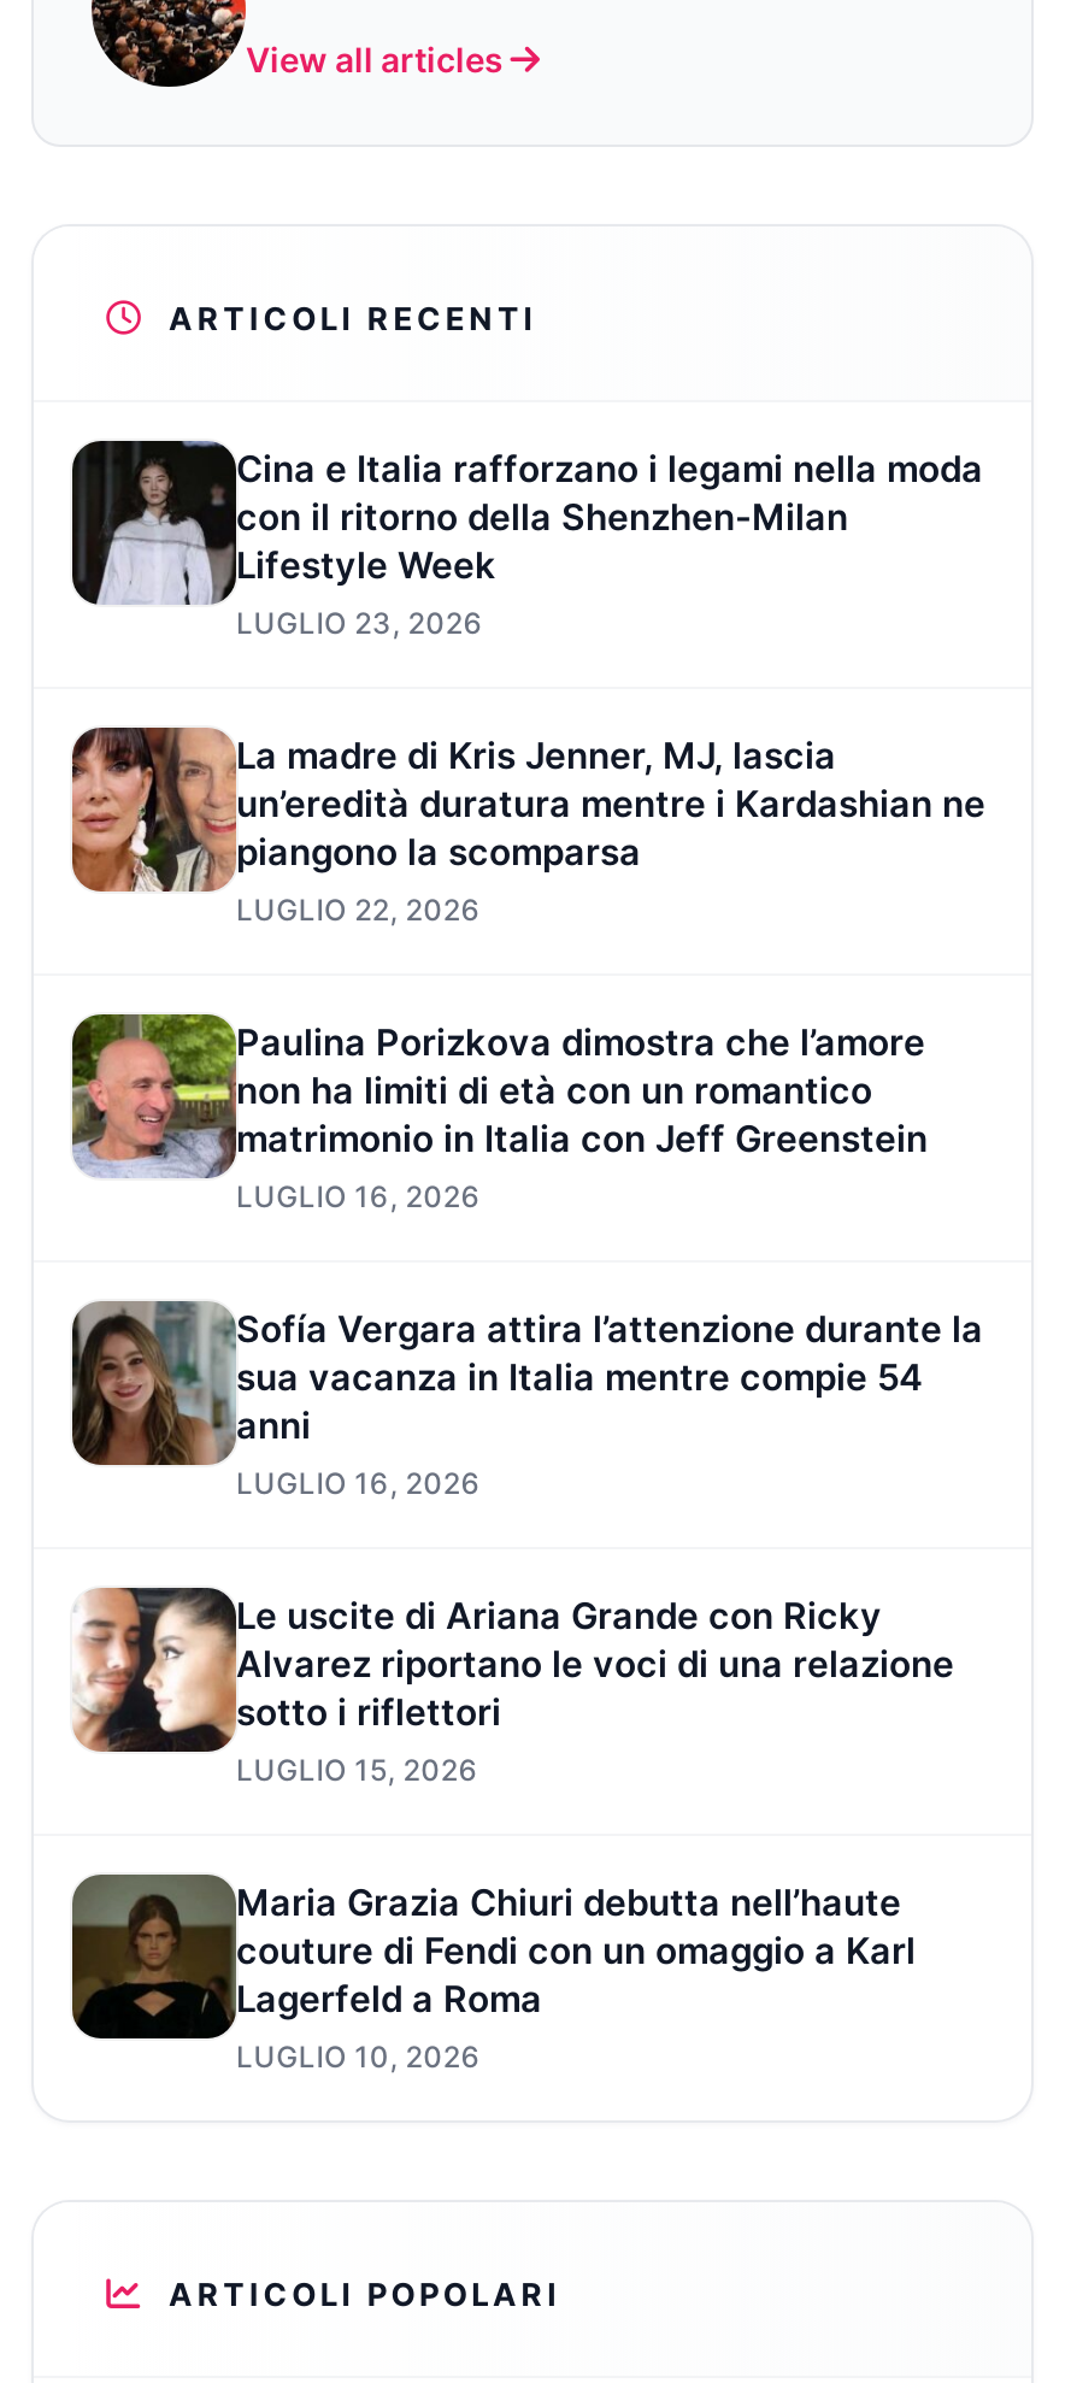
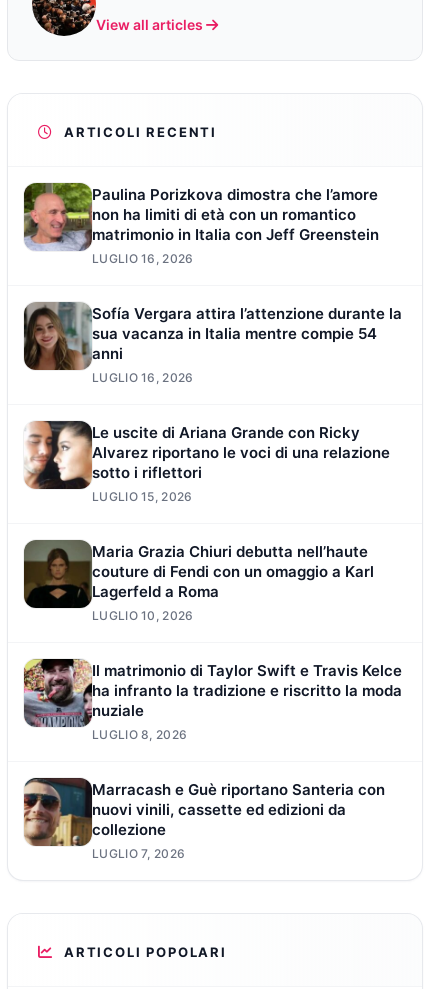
[70,439,985,927] [image] | Cina e Italia rafforzano i legami nella moda | con il ritorno della Shenzhen-Milan | Lifestyle Week | LUGLIO 23, 2026 | La madre di Kris Jenner, MJ, lascia | un’eredità duratura mentre i Kardashian ne | piangono la scomparsa | LUGLIO 22, 2026 -> none
[70,728,202,892] [image] -> none
moved [67,1010,983,2074] -> [22,181,402,623]: [image] | Paulina Porizkova dimostra che l’amore | non ha limiti di età con un romantico | ... | Lagerfeld a Roma | LUGLIO 10, 2026
none -> [23,658,402,861] [image] | Il matrimonio di Taylor Swift e Travis Kelce | ha infranto la tradizione e riscritto la moda | nuziale | LUGLIO 8, 2026 | Marracash e Guè riportano Santeria con | nuovi vinili, cassette ed edizioni da | collezione | LUGLIO 7, 2026
none -> [23,779,78,847] [image]

